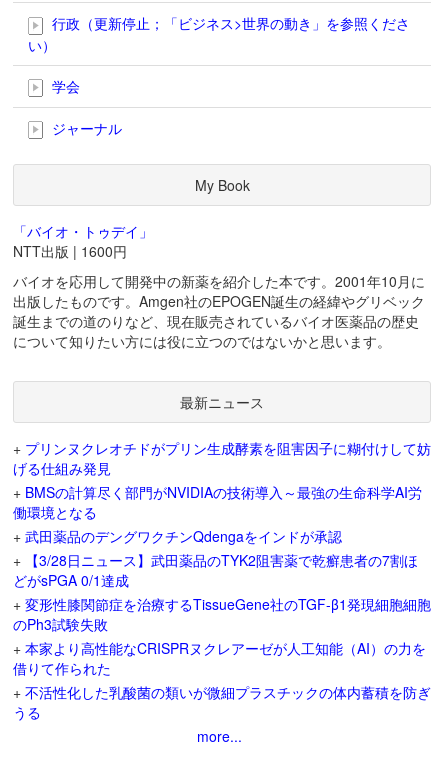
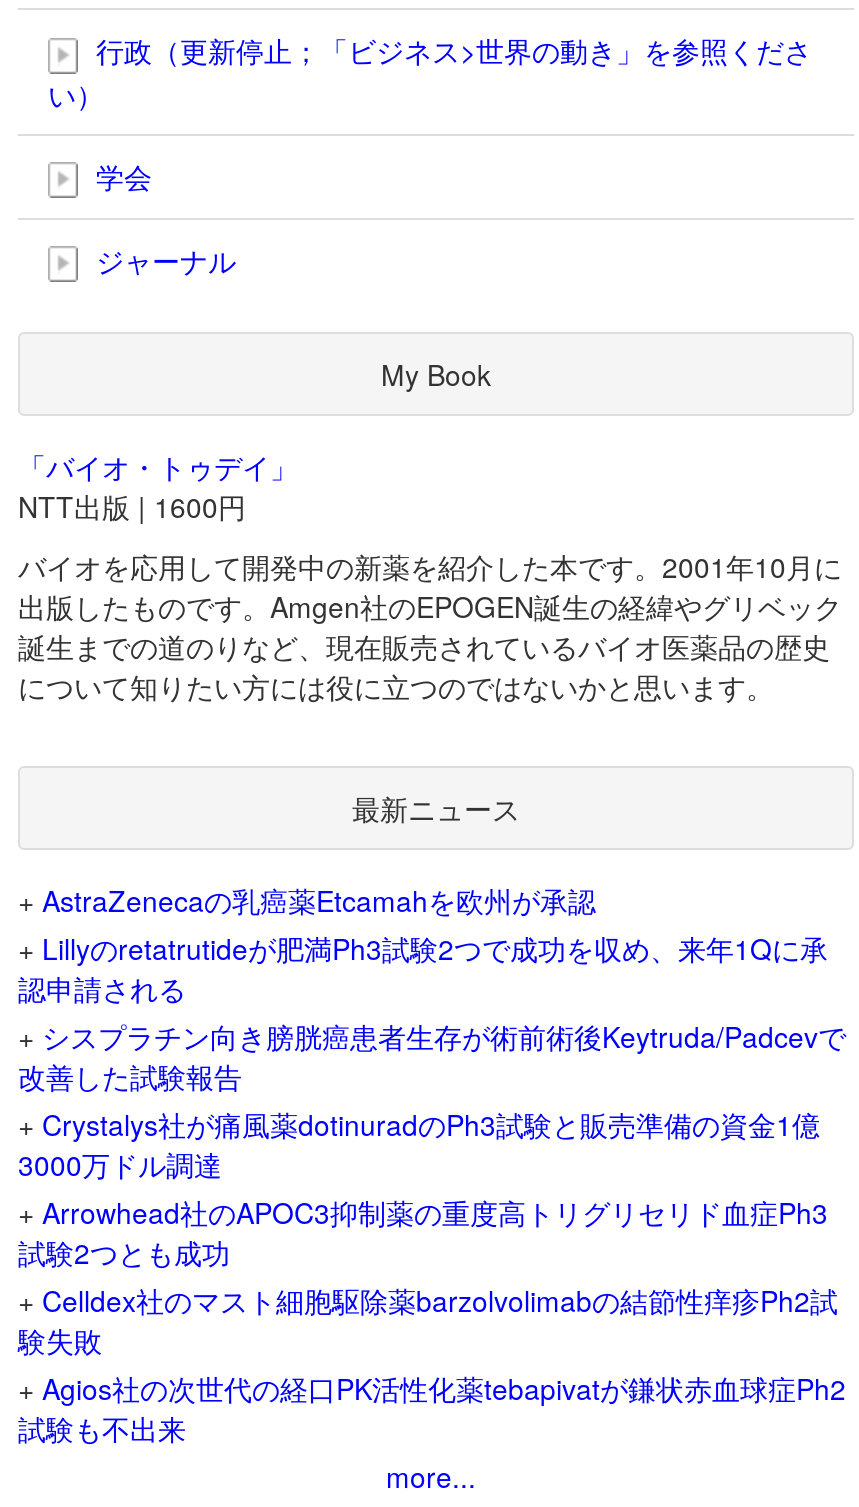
[13,438,431,722] +プリンヌクレオチドがプリン生成酵素を阻害因子に糊付けして妨 | げる仕組み発見 | + BMSの計算尽く部門がNVIDIAの技術導入～最強の生命科学AI労 | 働環境となる | +武田薬品のデングワクチンQdengaをインドが承認 | +【3/28日ニュース】武田薬品のTYK2阻害薬で乾癬患者の7割ほ | どがsPGA 0/1達成 | +変形性膝関節症を治療するTissueGene社のTGF-β1発現細胞細胞 | のPh3試験失敗 | +本家より高性能なCRISPRヌクレアーゼが人工知能（AI）の力を | 借りて作られた | +不活性化した乳酸菌の類いが微細プラスチックの体内蓄積を防ぎ | うる -> [18,881,846,1449] + AstraZenecaの乳癌薬Etcamahを欧州が承認 | + Lillyのretatrutideが肥満Ph3試験2つで成功を収め、来年1Qに承 | 認申請される | +シスプラチン向き膀胱癌患者生存が術前術後Keytruda/Padcevで | 改善した試験報告 | + Crystalys社が痛風薬dotinuradのPh3試験と販売準備の資金1億 | 3000万ドル調達 | + Arrowhead社のAPOC3抑制薬の重度高トリグリセリド血症Ph3 | 試験2つとも成功 | + Celldex社のマスト細胞駆除薬barzolvolimabの結節性痒疹Ph2試 | 験失敗 | + Agios社の次世代の経口PK活性化薬tebapivatが鎌状赤血球症Ph2 | 試験も不出来

